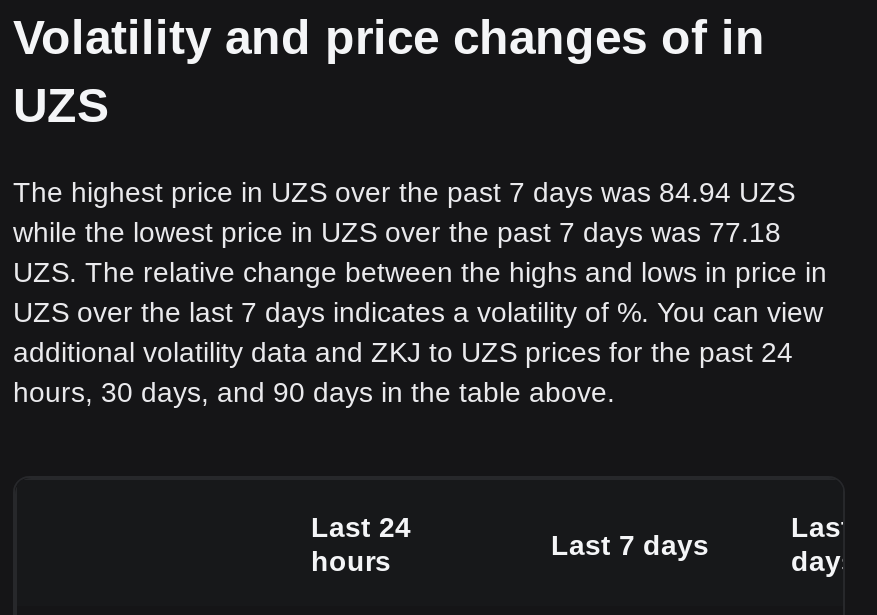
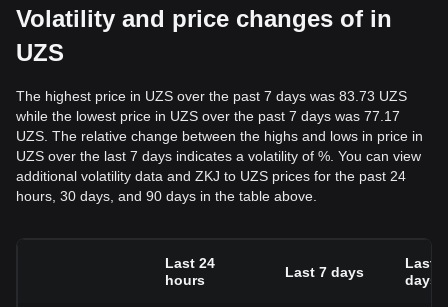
[13,176,795,208] The highest price in UZS over the past 7 days was 84.94 UZS -> [16,88,407,104] The highest price in UZS over the past 7 days was 83.73 UZS
[13,216,781,248] while the lowest price in UZS over the past 7 days was 77.18 -> [16,108,400,124] while the lowest price in UZS over the past 7 days was 77.17

